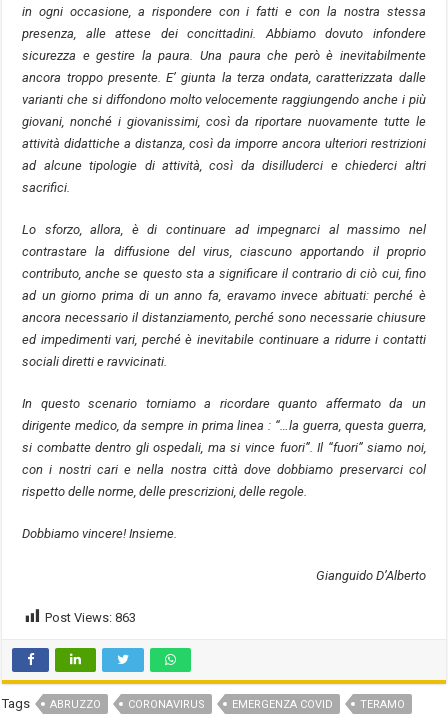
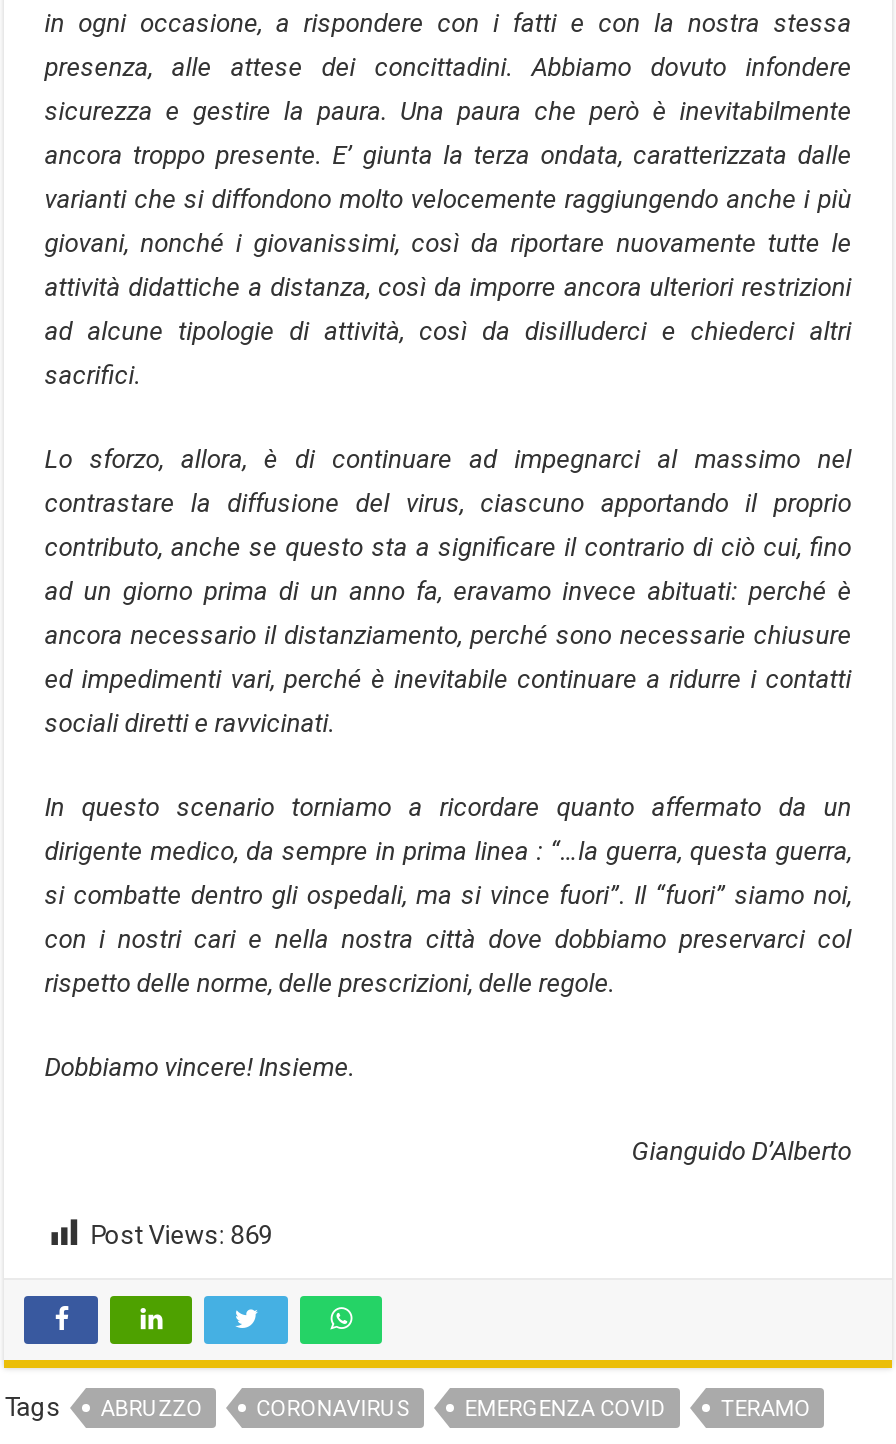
[45,610,136,625] Post Views: 863 -> [90,1220,272,1250] Post Views: 869

